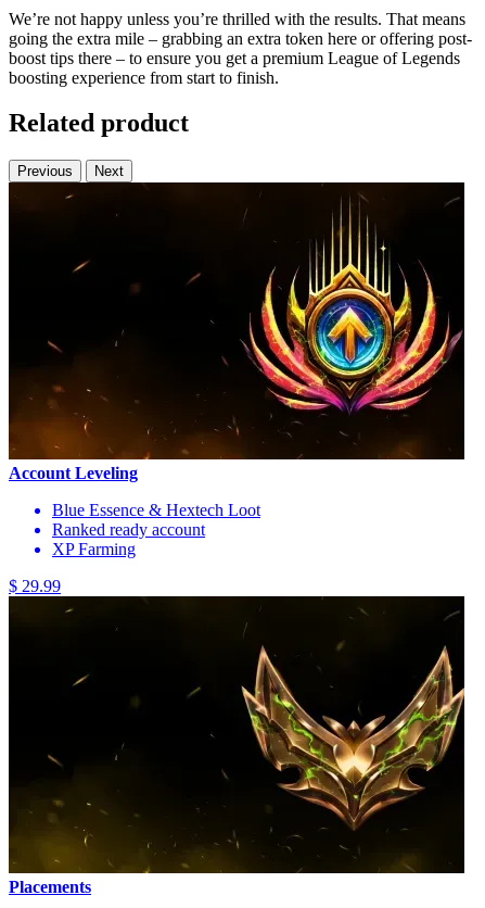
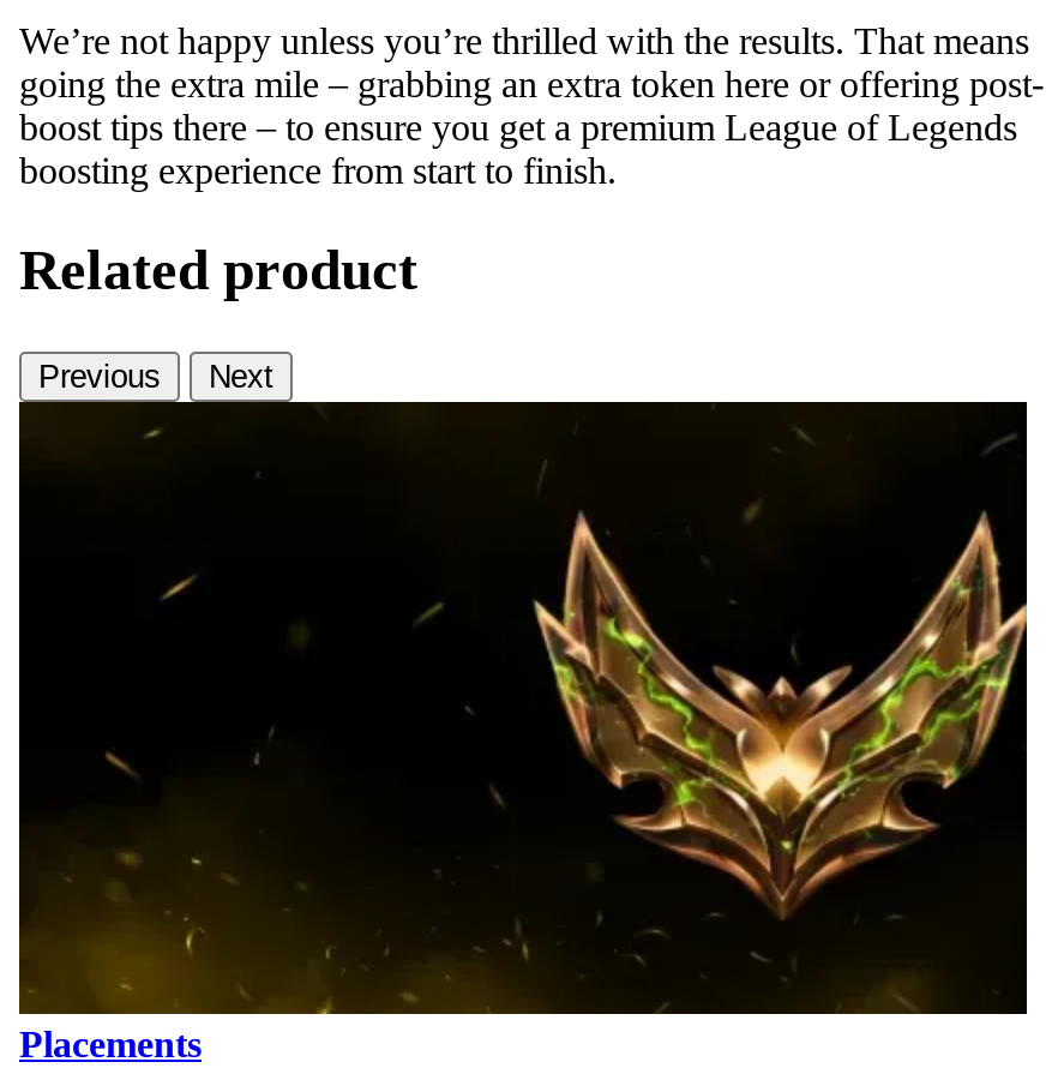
[241,203,465,414] [image] -> none
[9,464,260,596] Account Leveling | Blue Essence & Hextech Loot | Ranked ready account | XP Farming | $ 29.99 -> none

